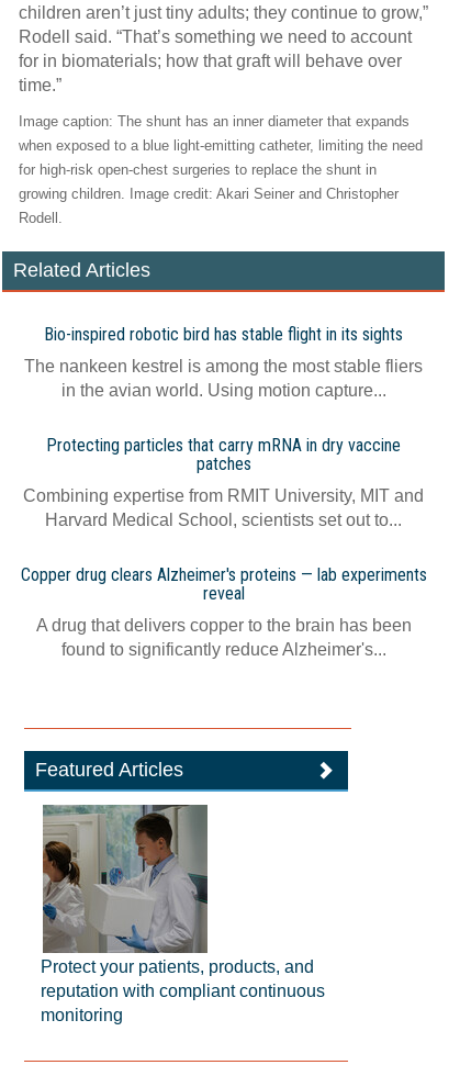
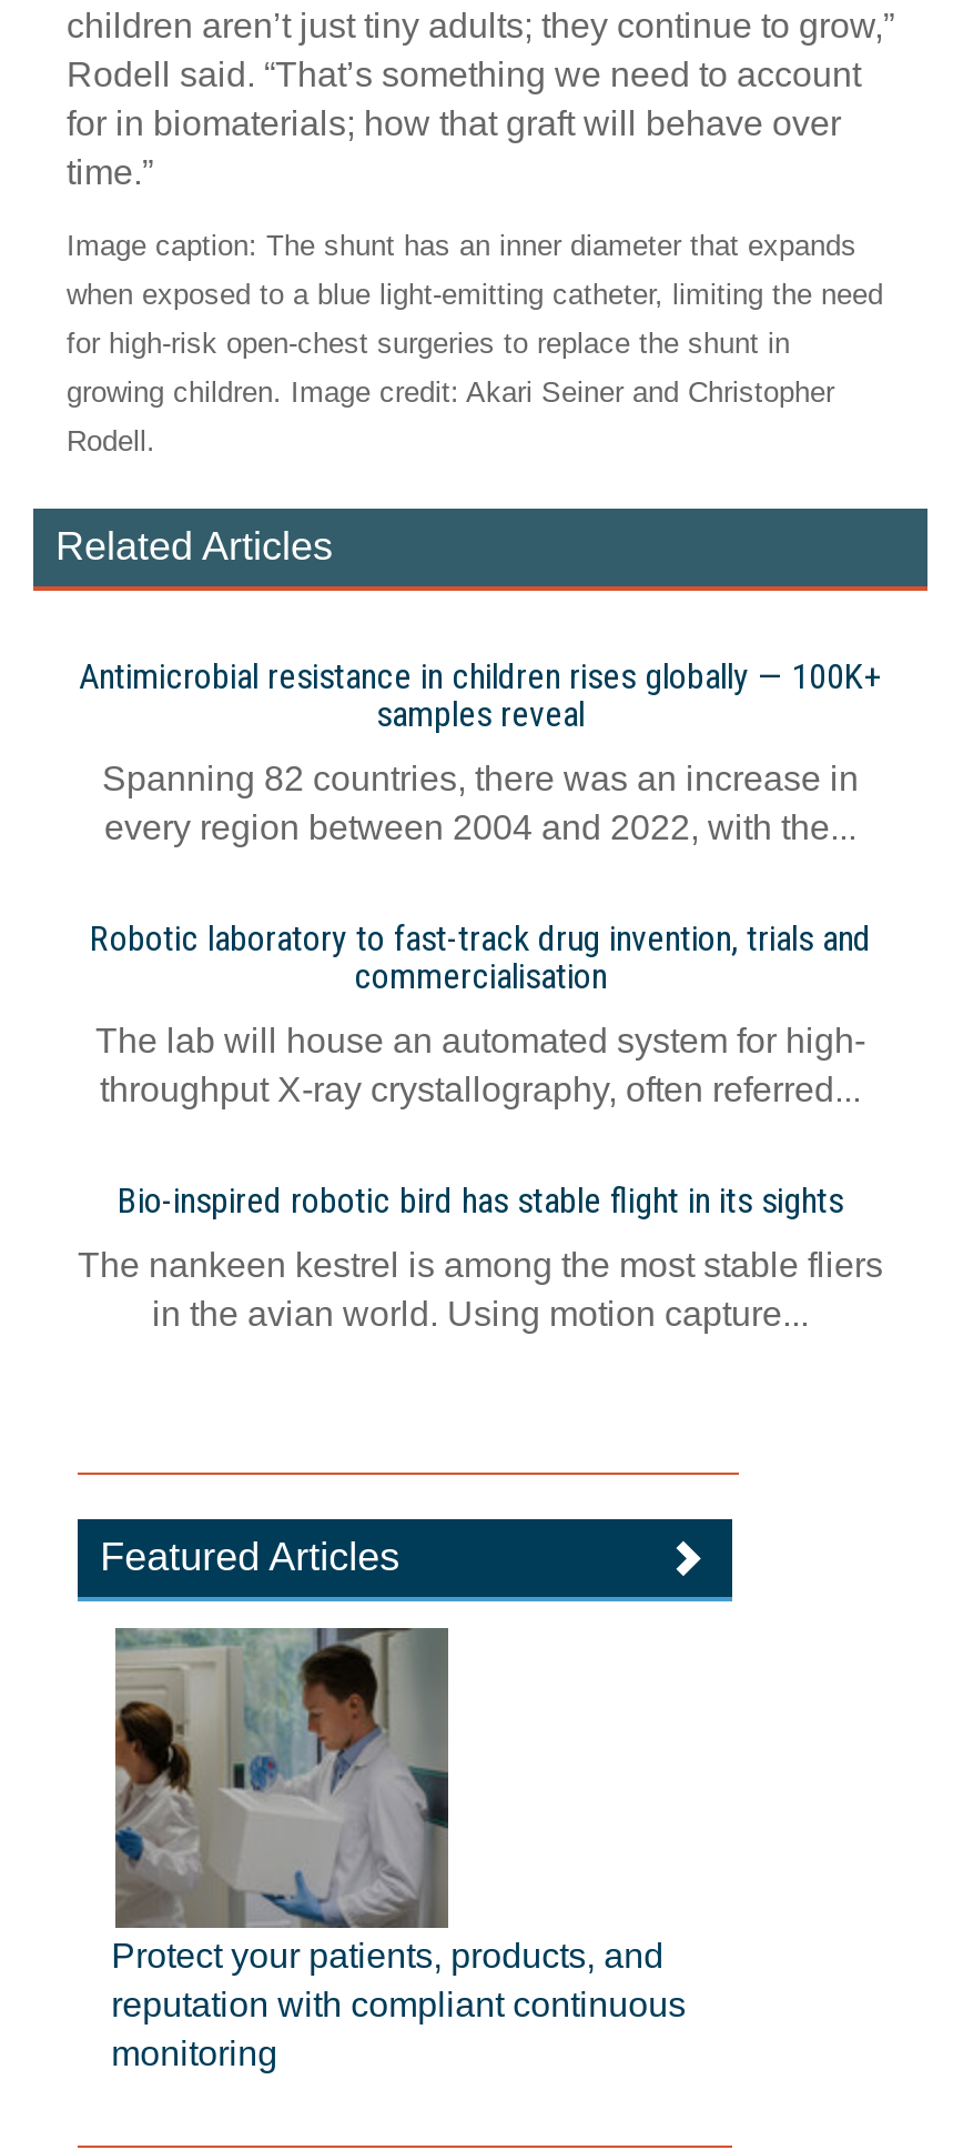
none -> [79,655,882,1108] Antimicrobial resistance in children rises globally — 100K+ | samples reveal | Spanning 82 countries, there was an increase in | every region between 2004 and 2022, with the... | Robotic laboratory to fast-track drug invention, trials and | commercialisation | The lab will house an automated system for high- | throughput X-ray crystallography, often referred...
moved [24,324,423,400] -> [78,1179,883,1333]: Bio-inspired robotic bird has stable flight in its sights | The nankeen kestrel is among the most stable fliers | in the avian world. Using motion capture...
[20,435,427,659] Protecting particles that carry mRNA in dry vaccine | patches | Combining expertise from RMIT University, MIT and | Harvard Medical School, scientists set out to... | Copper drug clears Alzheimer's proteins — lab experiments | reveal | A drug that delivers copper to the brain has been | found to significantly reduce Alzheimer's... -> none

